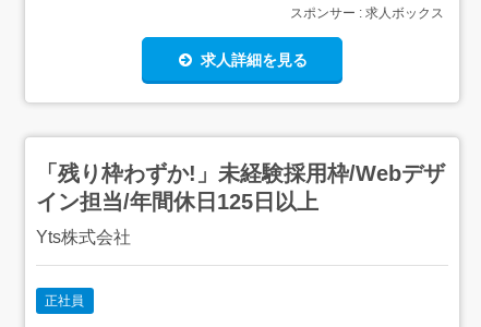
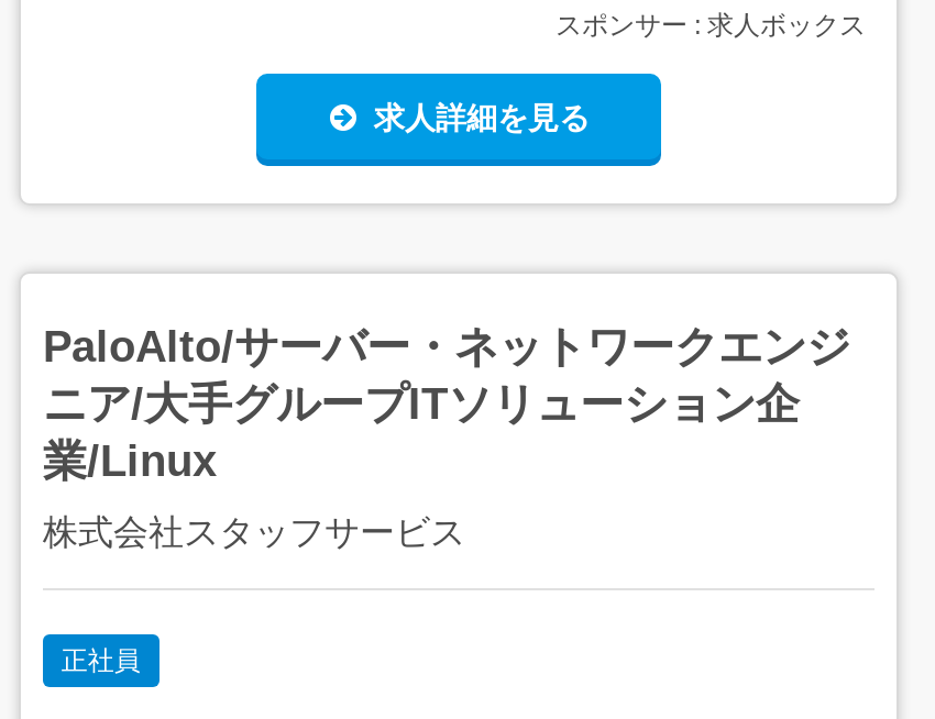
[36,161,445,214] 「残り枠わずか!」未経験採用枠/Webデザ | イン担当/年間休日125日以上 -> [43,323,850,486] PaloAlto/サーバー・ネットワークエンジ | ニア/大手グループITソリューション企 | 業/Linux
[36,228,131,246] Yts株式会社 -> [43,515,465,552] 株式会社スタッフサービス

